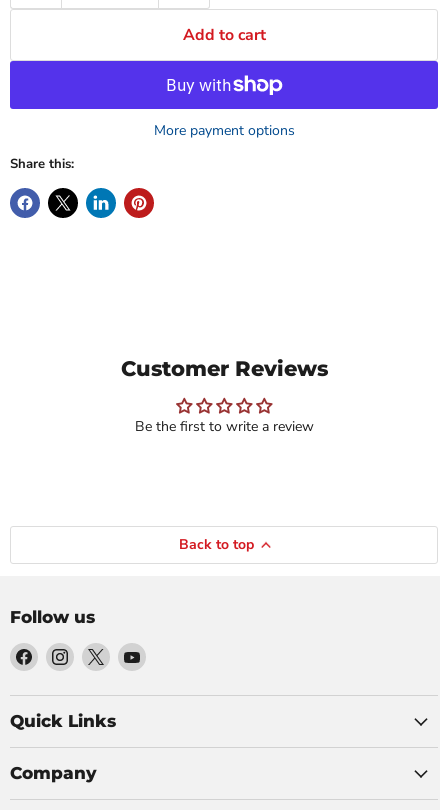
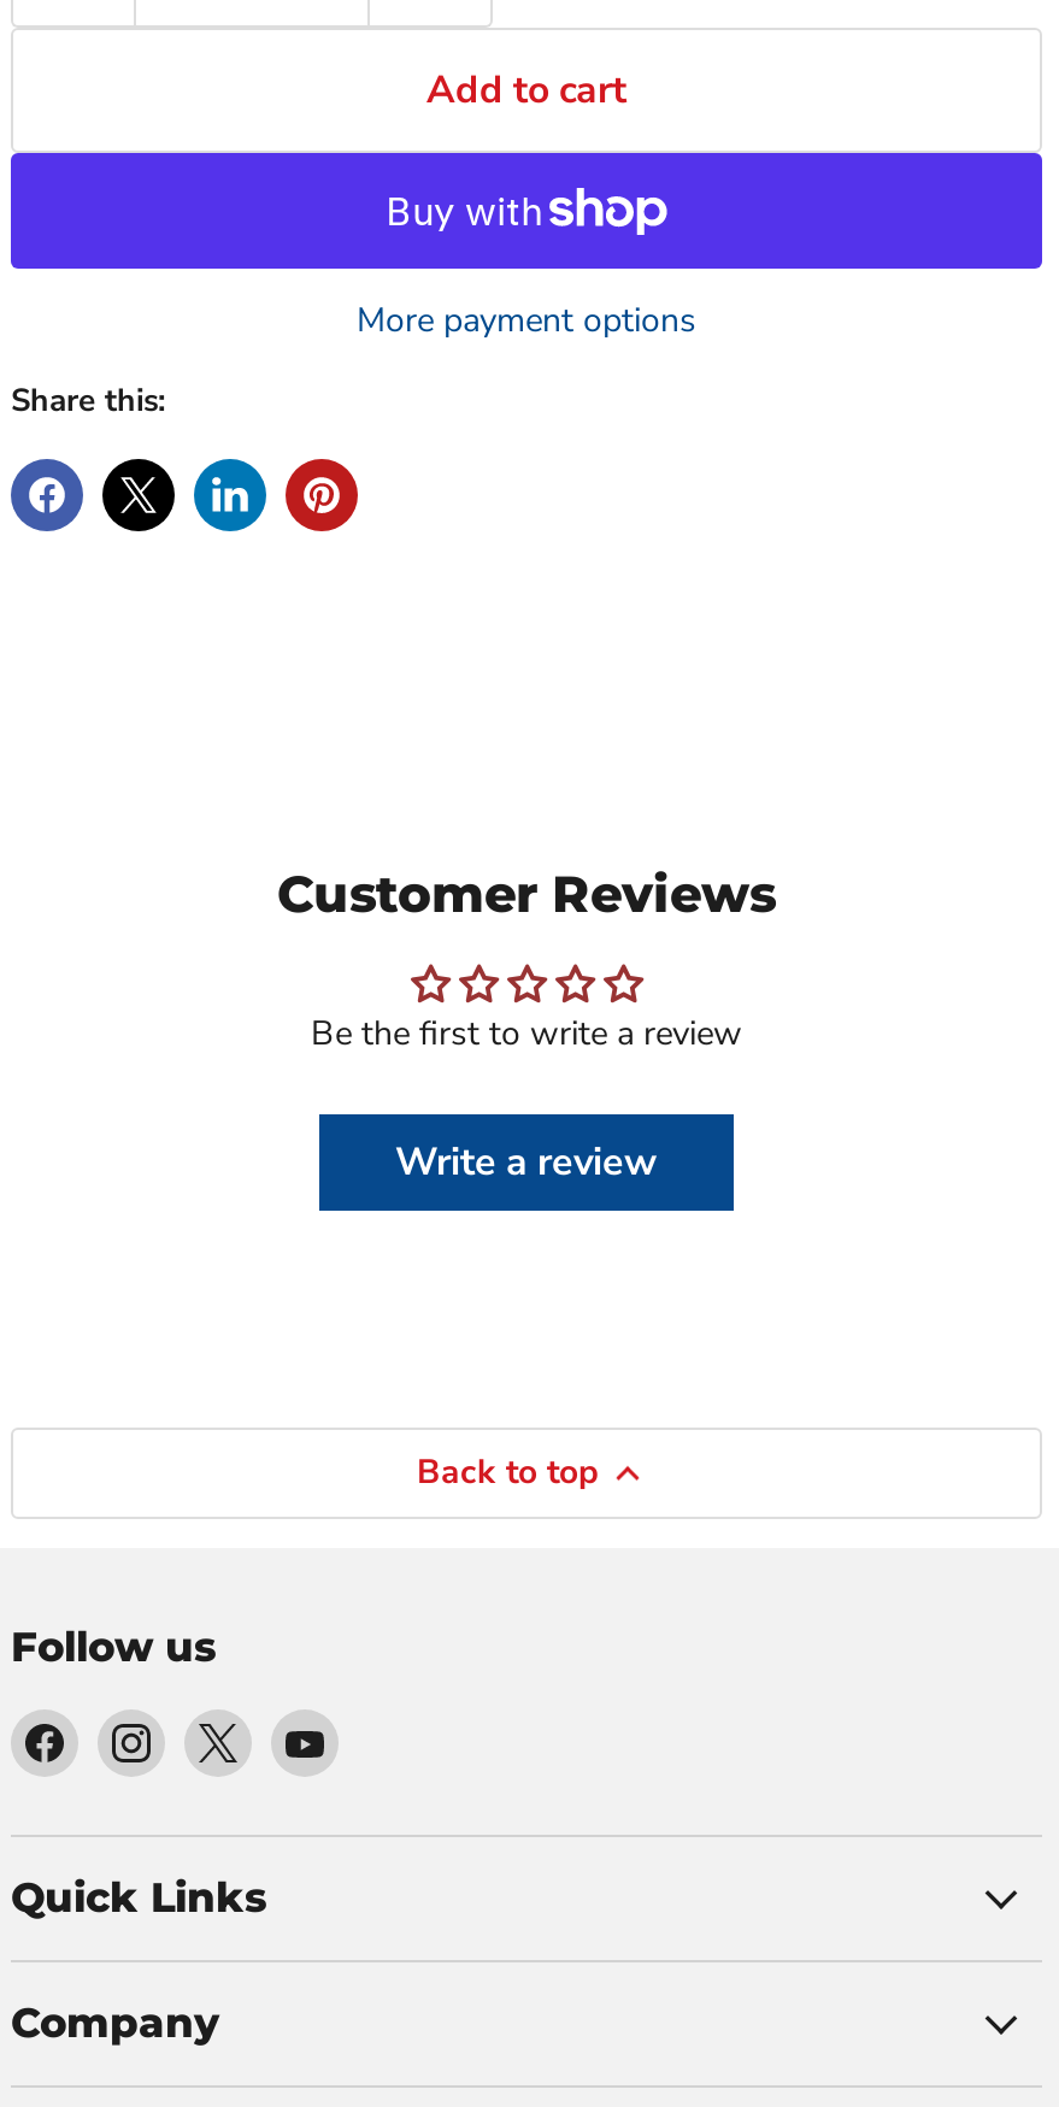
none -> [395,1137,658,1190] Write a review

